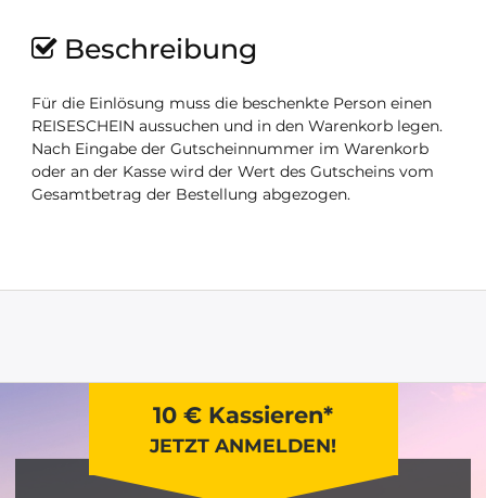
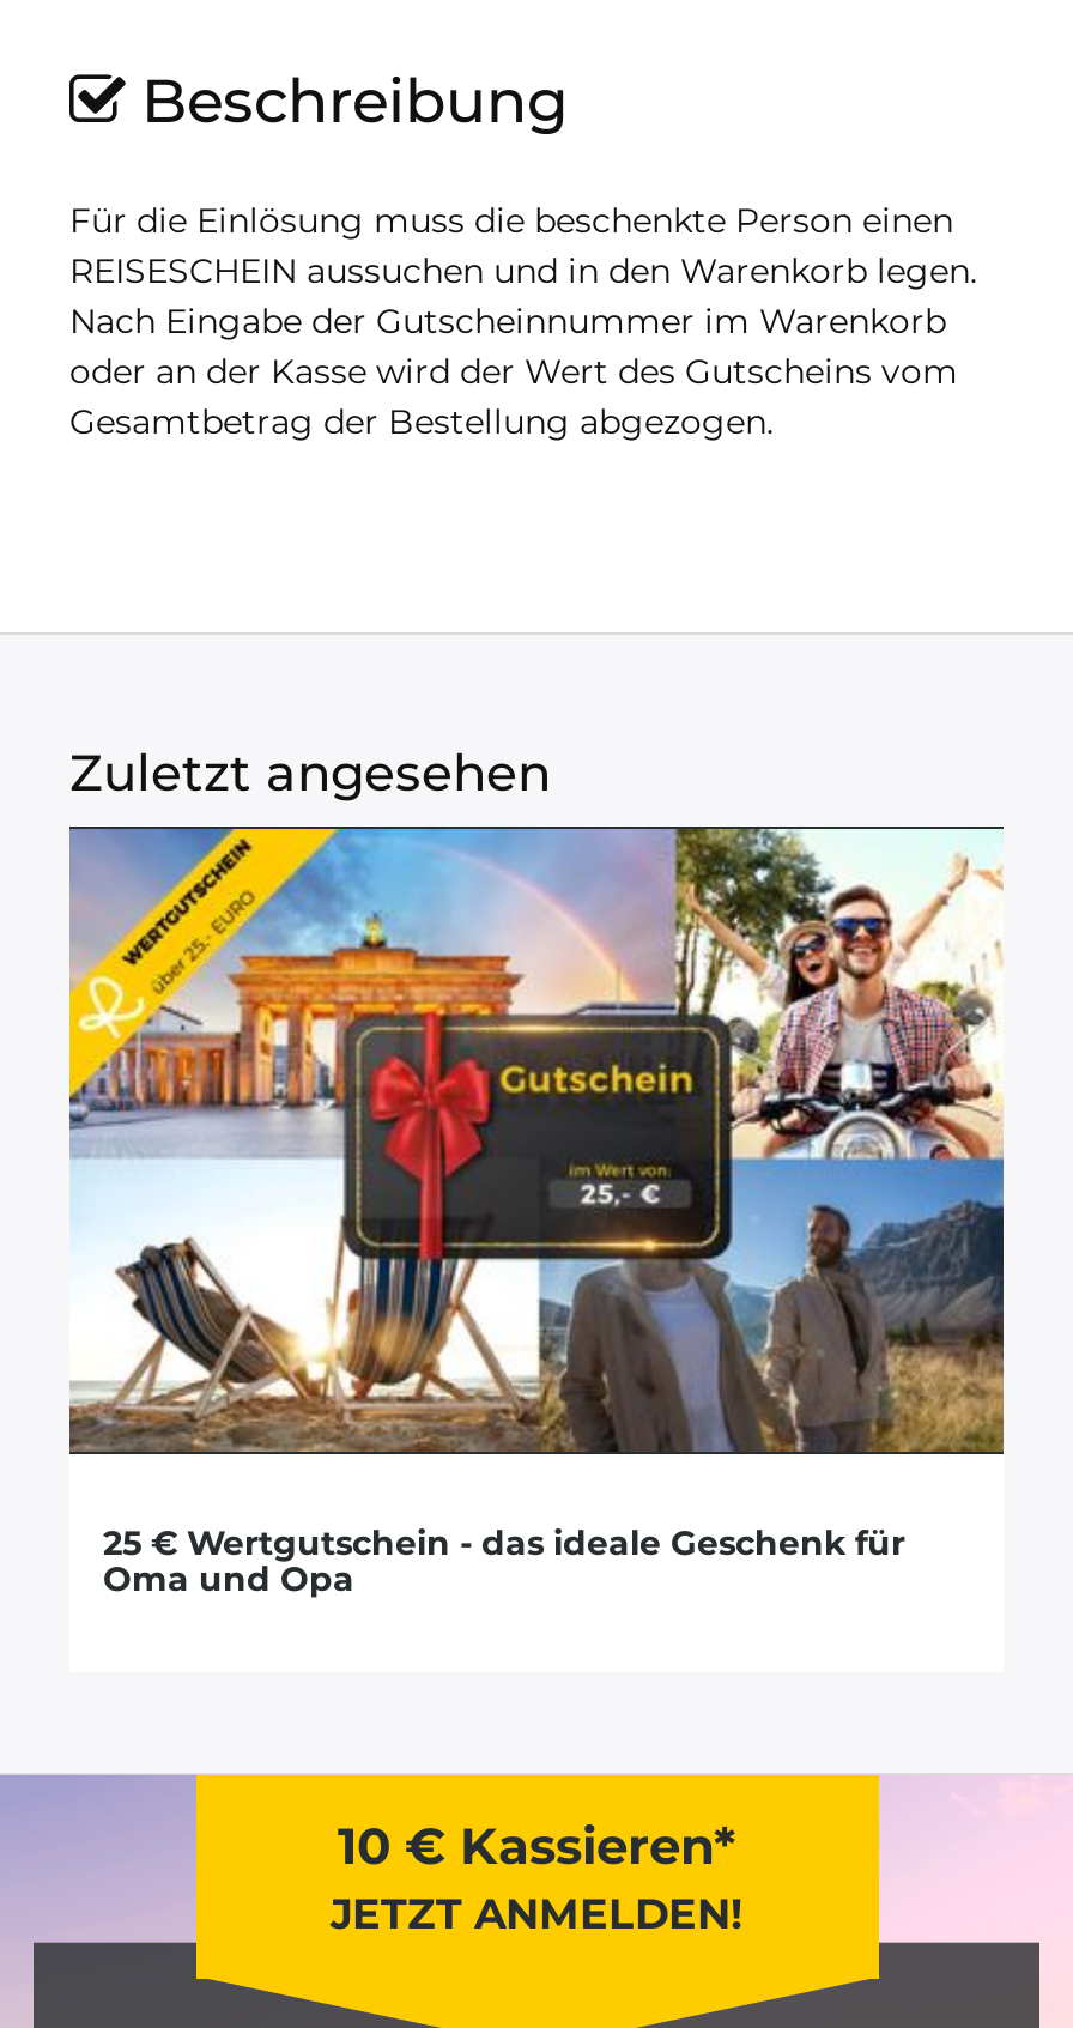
none -> [67,824,1006,1601] [image] | 25 € Wertgutschein - das ideale Geschenk für | Oma und Opa
none -> [69,744,551,804] Zuletzt angesehen

